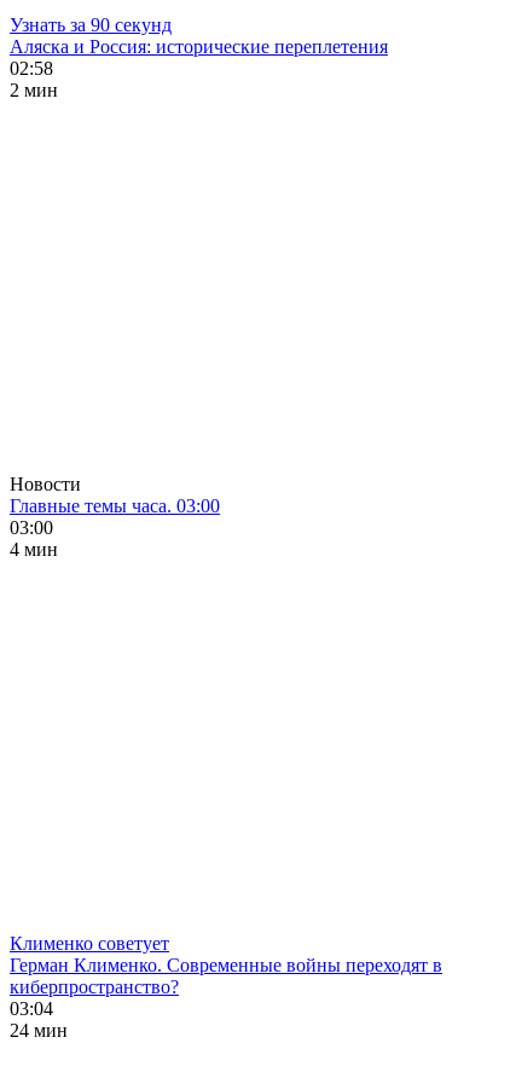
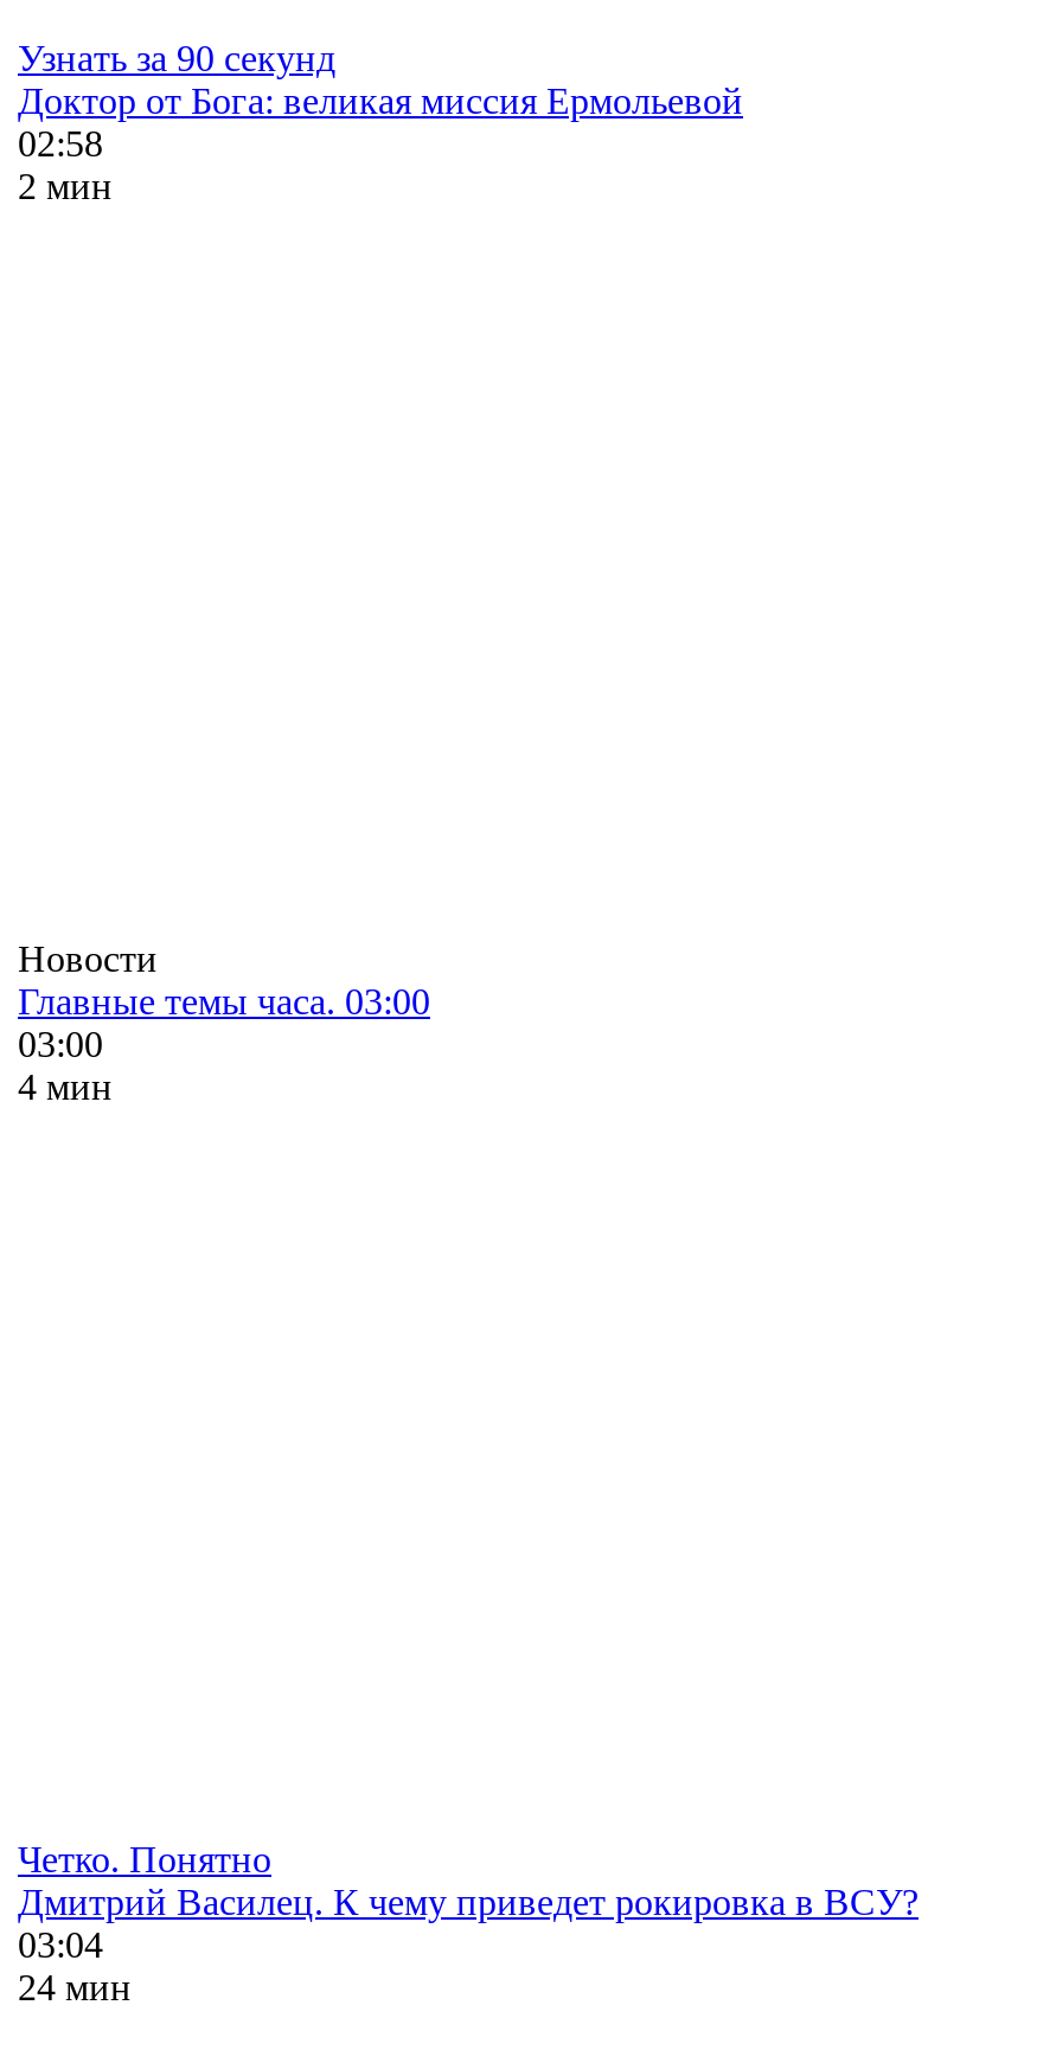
[10,36,388,57] Аляска и Россия: исторические переплетения -> [18,81,743,121] Доктор от Бога: великая миссия Ермольевой
[10,933,442,997] Клименко советует | Герман Клименко. Современные войны переходят в | киберпространство? -> [18,1839,919,1922] Четко. Понятно | Дмитрий Василец. К чему приведет рокировка в ВСУ?

